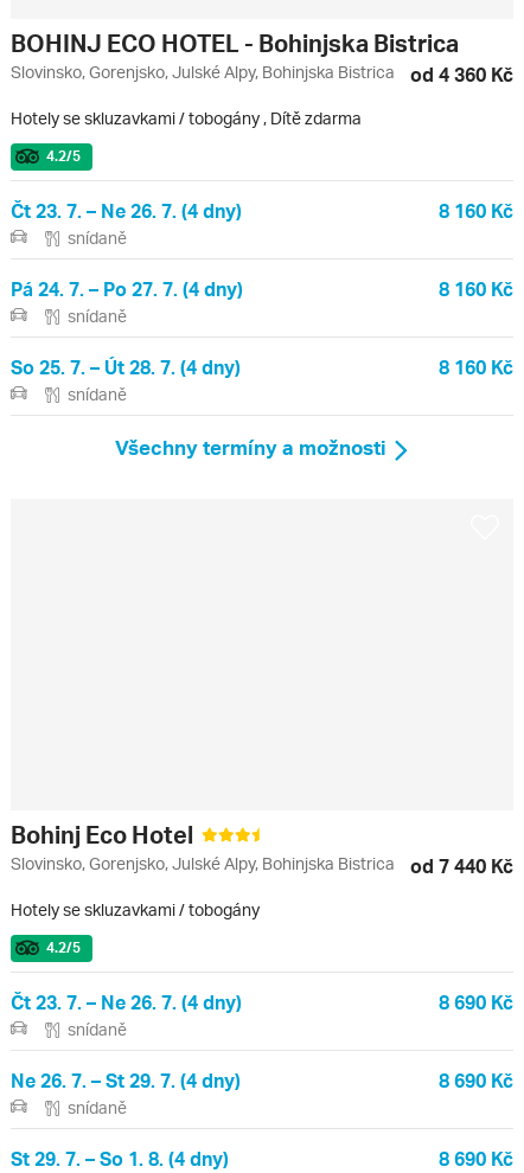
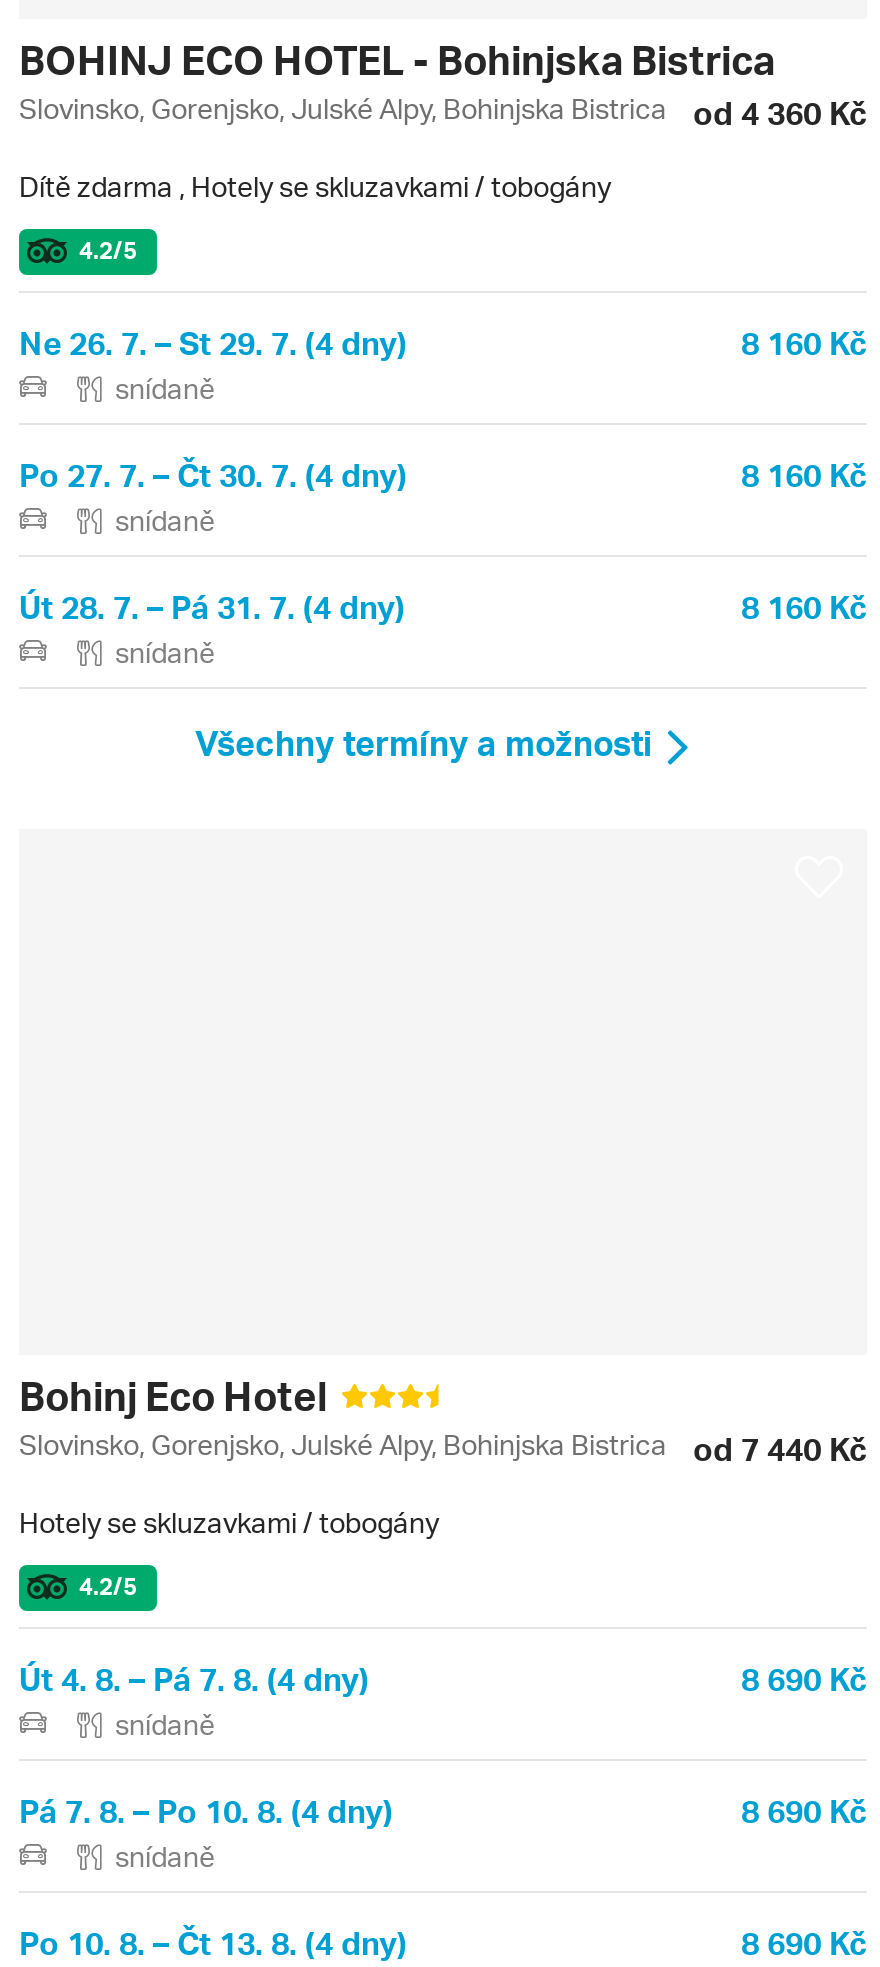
[11,108,362,128] Hotely se skluzavkami / tobogány , Dítě zdarma -> [19,169,611,203] Dítě zdarma , Hotely se skluzavkami / tobogány
[11,198,242,223] Čt 23. 7. – Ne 26. 7. (4 dny) -> [19,321,407,363] Ne 26. 7. – St 29. 7. (4 dny)
[11,276,243,301] Pá 24. 7. – Po 27. 7. (4 dny) -> [19,453,407,495] Po 27. 7. – Čt 30. 7. (4 dny)
[11,354,241,379] So 25. 7. – Út 28. 7. (4 dny) -> [19,585,405,627] Út 28. 7. – Pá 31. 7. (4 dny)
[11,989,242,1014] Čt 23. 7. – Ne 26. 7. (4 dny) -> [19,1657,369,1699] Út 4. 8. – Pá 7. 8. (4 dny)
[11,1067,241,1092] Ne 26. 7. – St 29. 7. (4 dny) -> [19,1789,393,1831] Pá 7. 8. – Po 10. 8. (4 dny)
[11,1146,229,1170] St 29. 7. – So 1. 8. (4 dny) -> [19,1921,407,1963] Po 10. 8. – Čt 13. 8. (4 dny)

